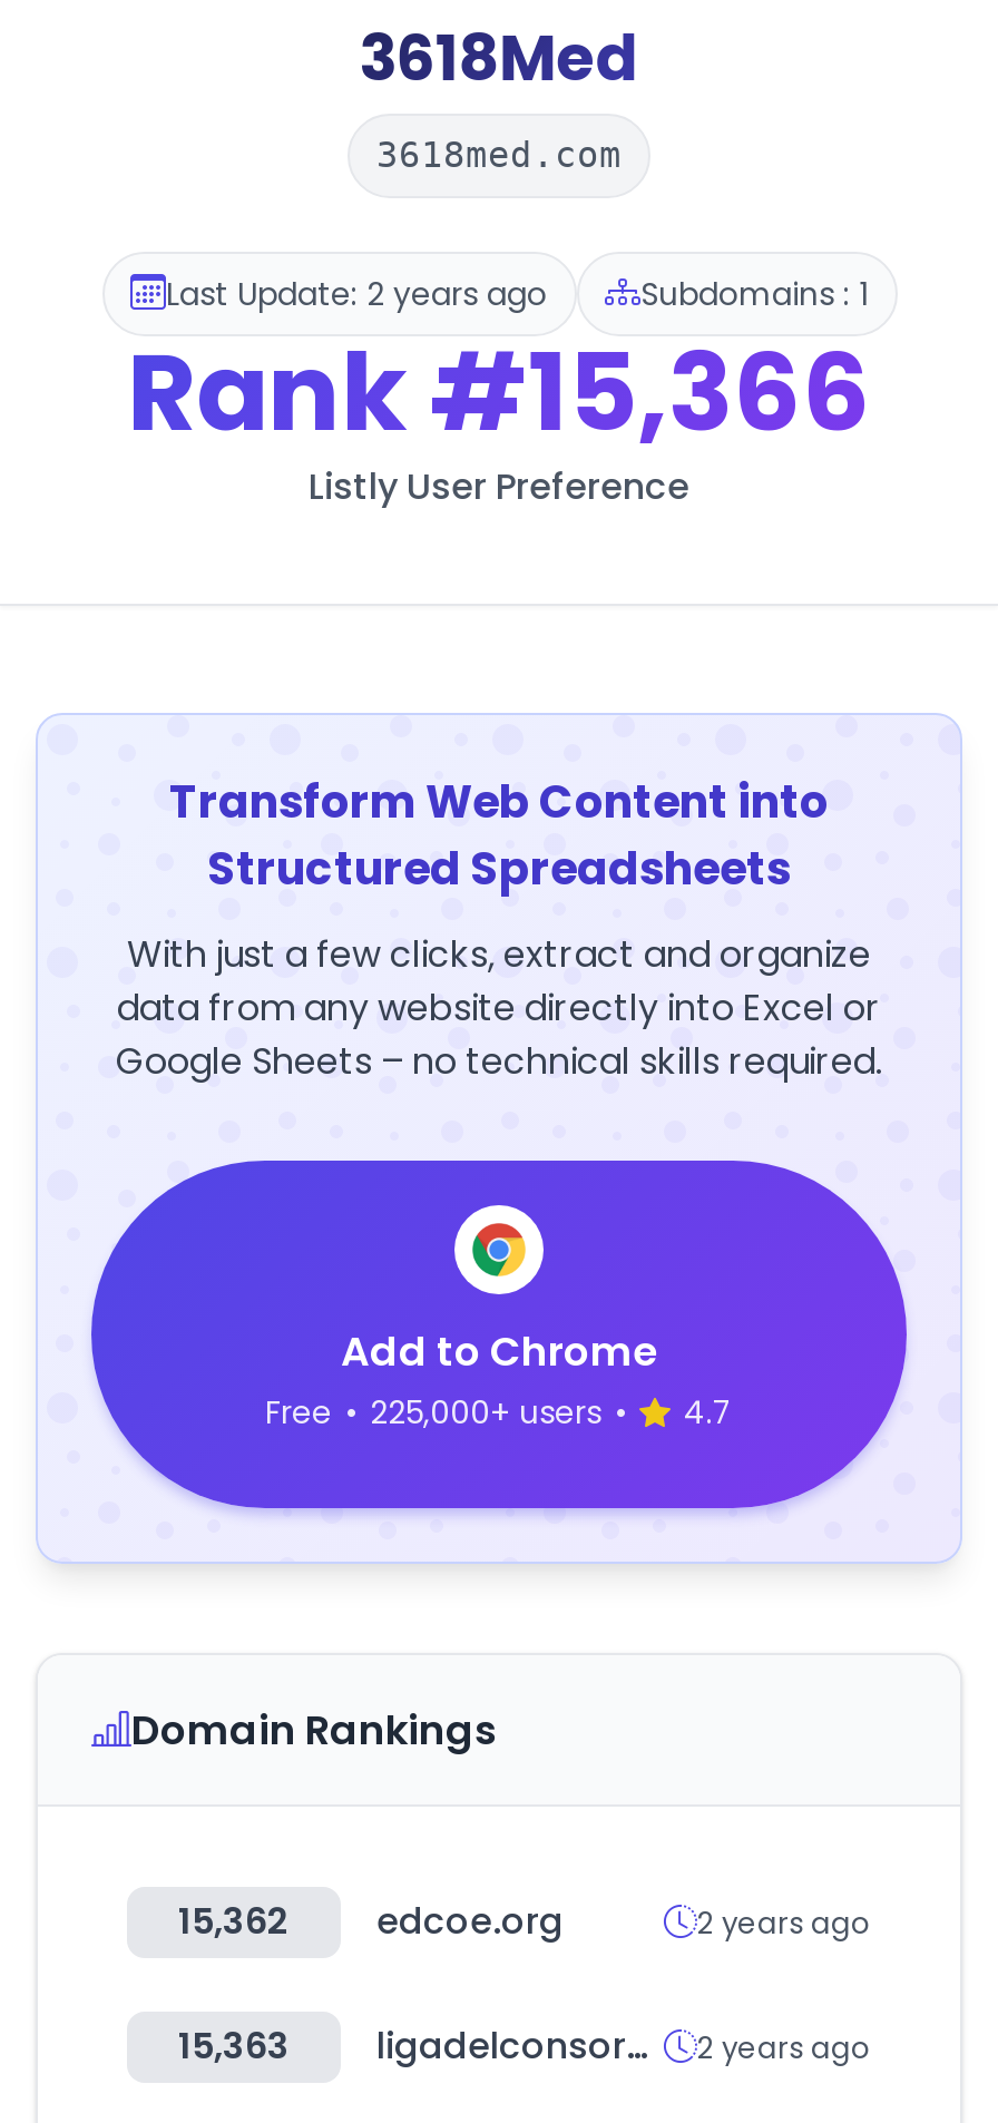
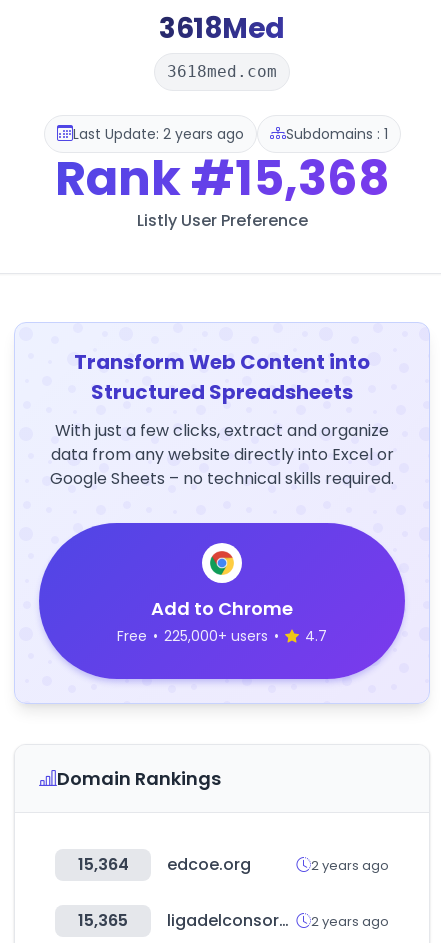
[127,319,871,468] Rank #15,366 -> [54,145,389,212] Rank #15,368
[178,1896,564,1947] 15,362 edcoe.org -> [77,853,251,876] 15,364 edcoe.org
[178,2021,290,2072] 15,363 -> [78,909,128,932] 15,365

